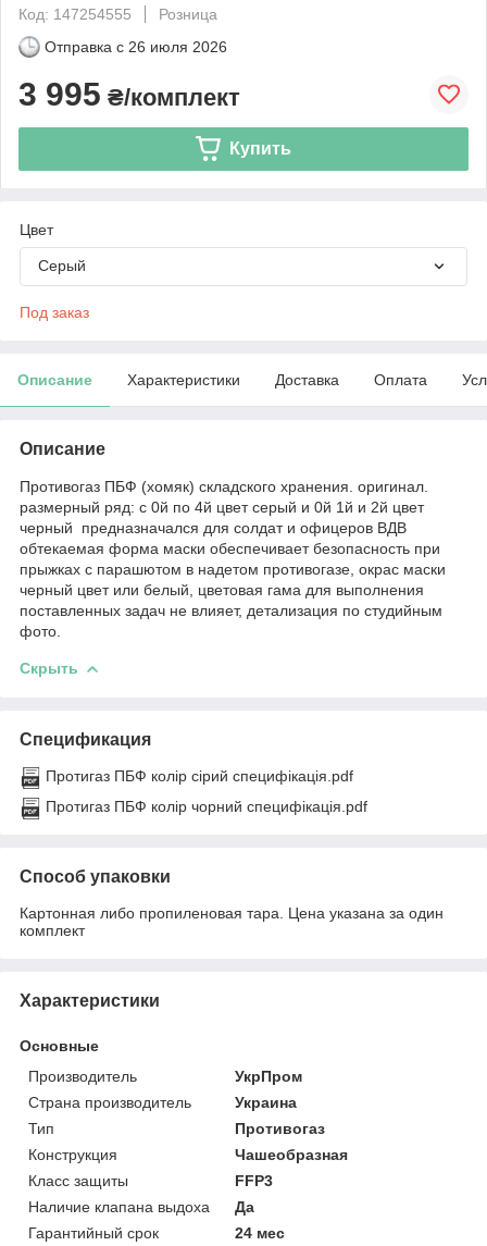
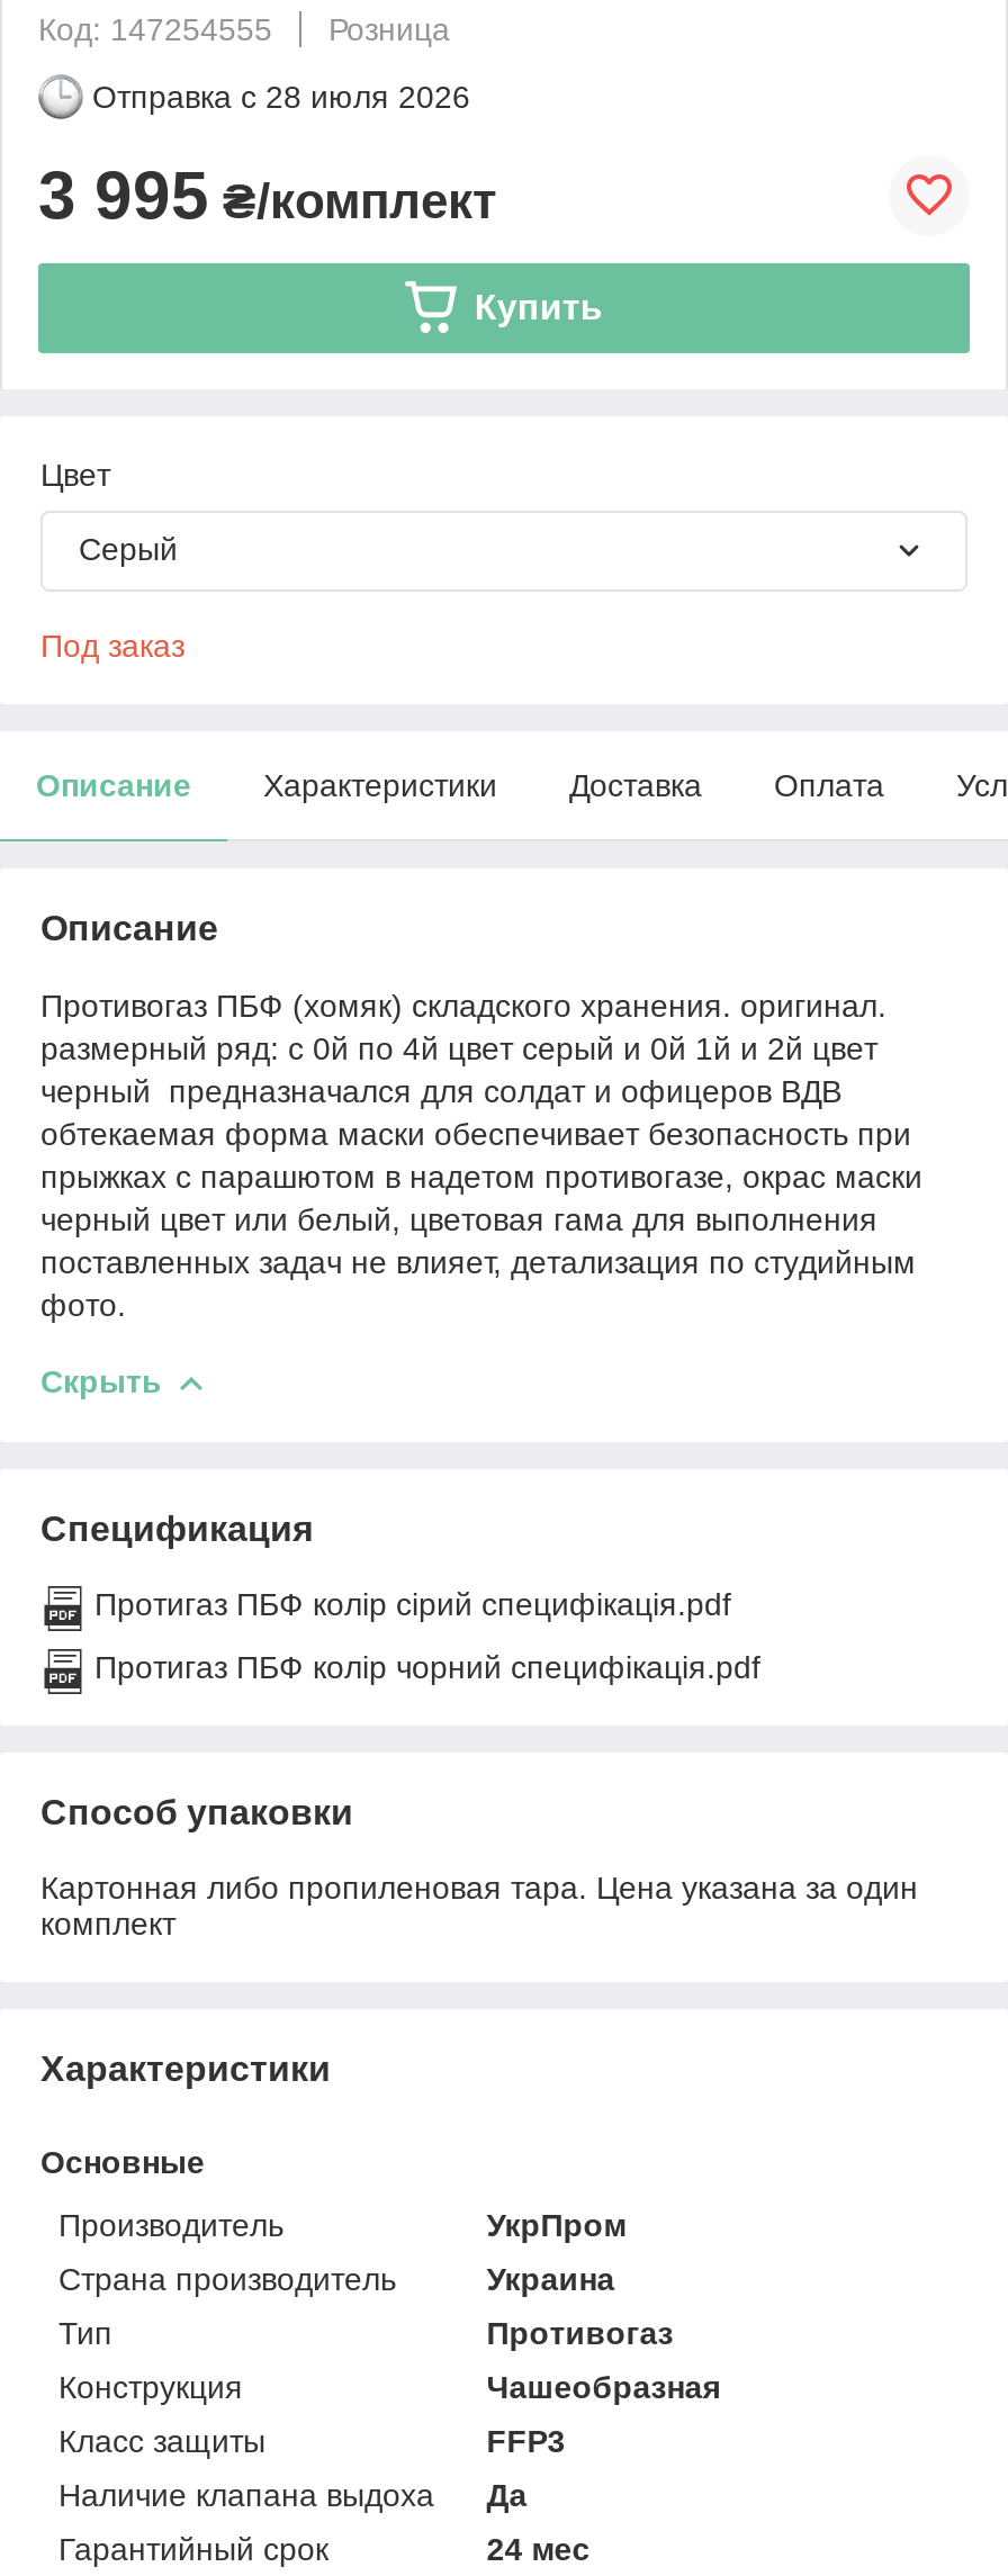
[45,38,227,55] Отправка с 26 июля 2026 -> [92,78,470,114] Отправка с 28 июля 2026

